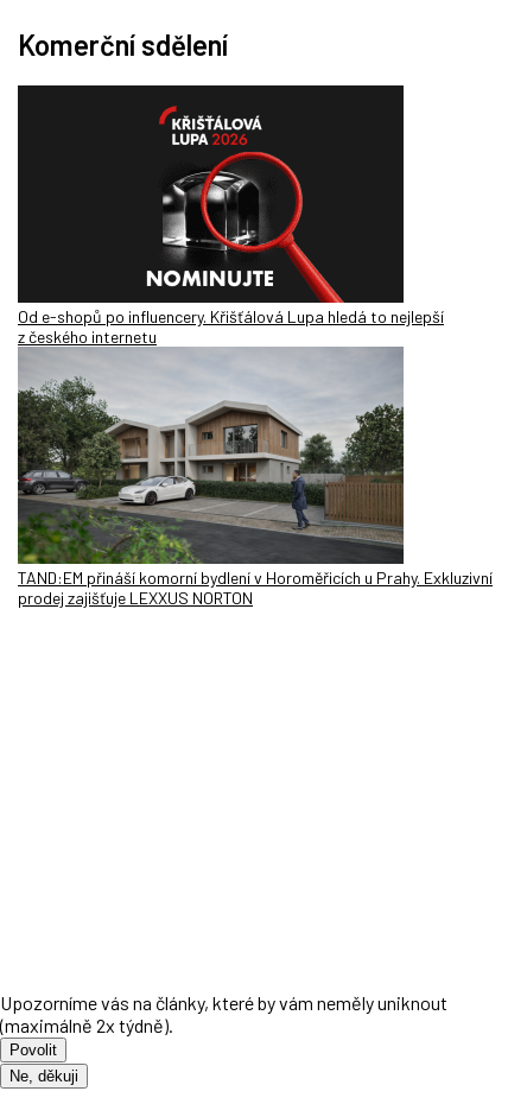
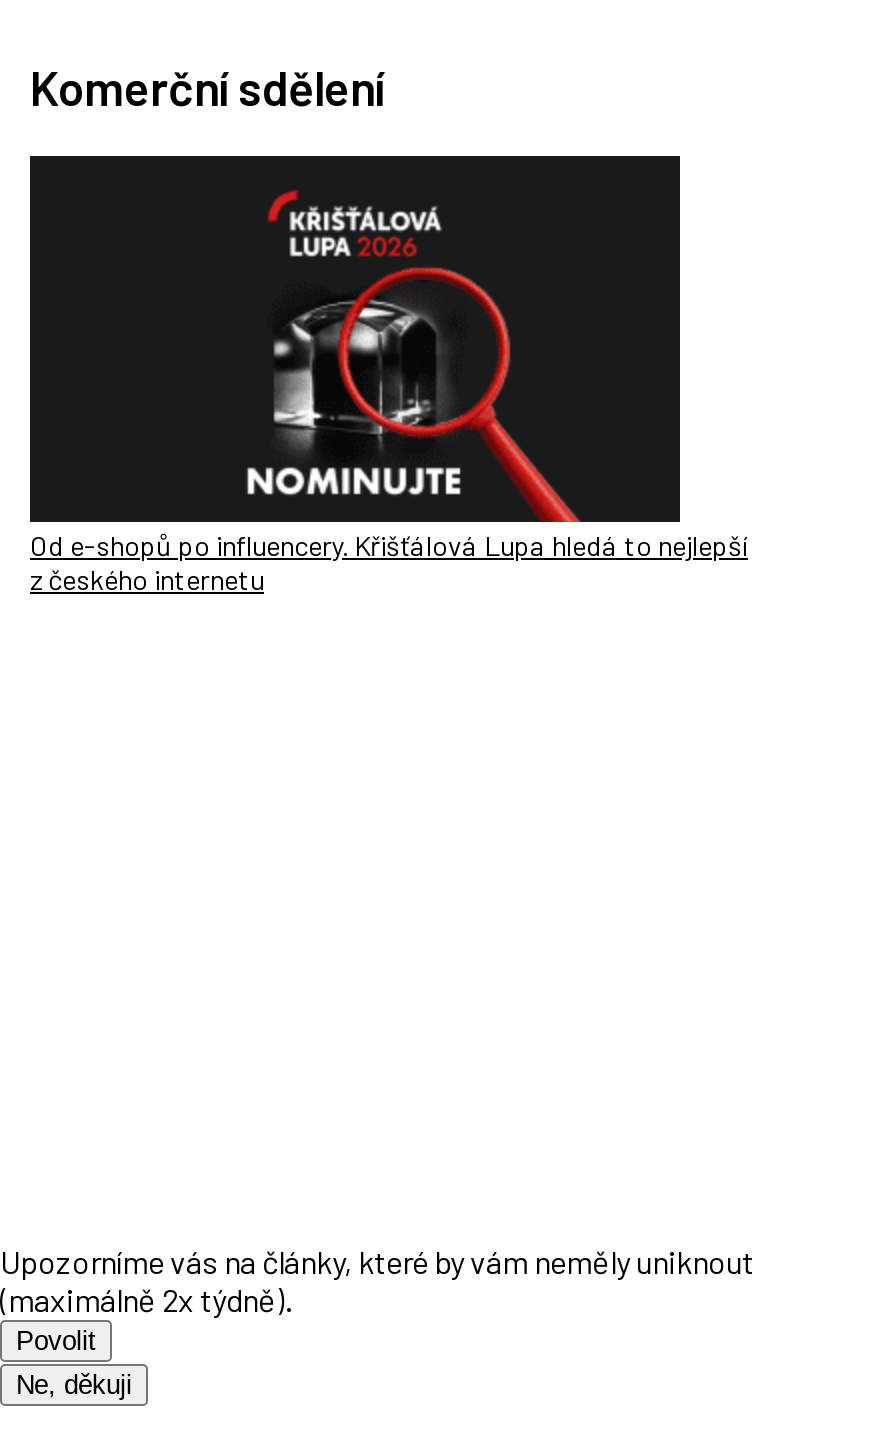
[18,348,493,608] [image] | TAND:EM přináší komorní bydlení v Horoměřicích u Prahy. Exkluzivní | prodej zajišťuje LEXXUS NORTON -> none

